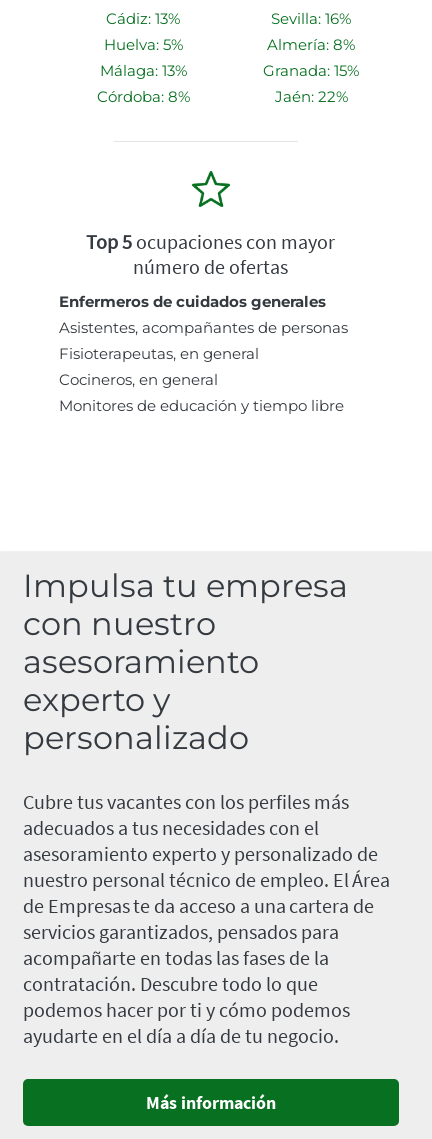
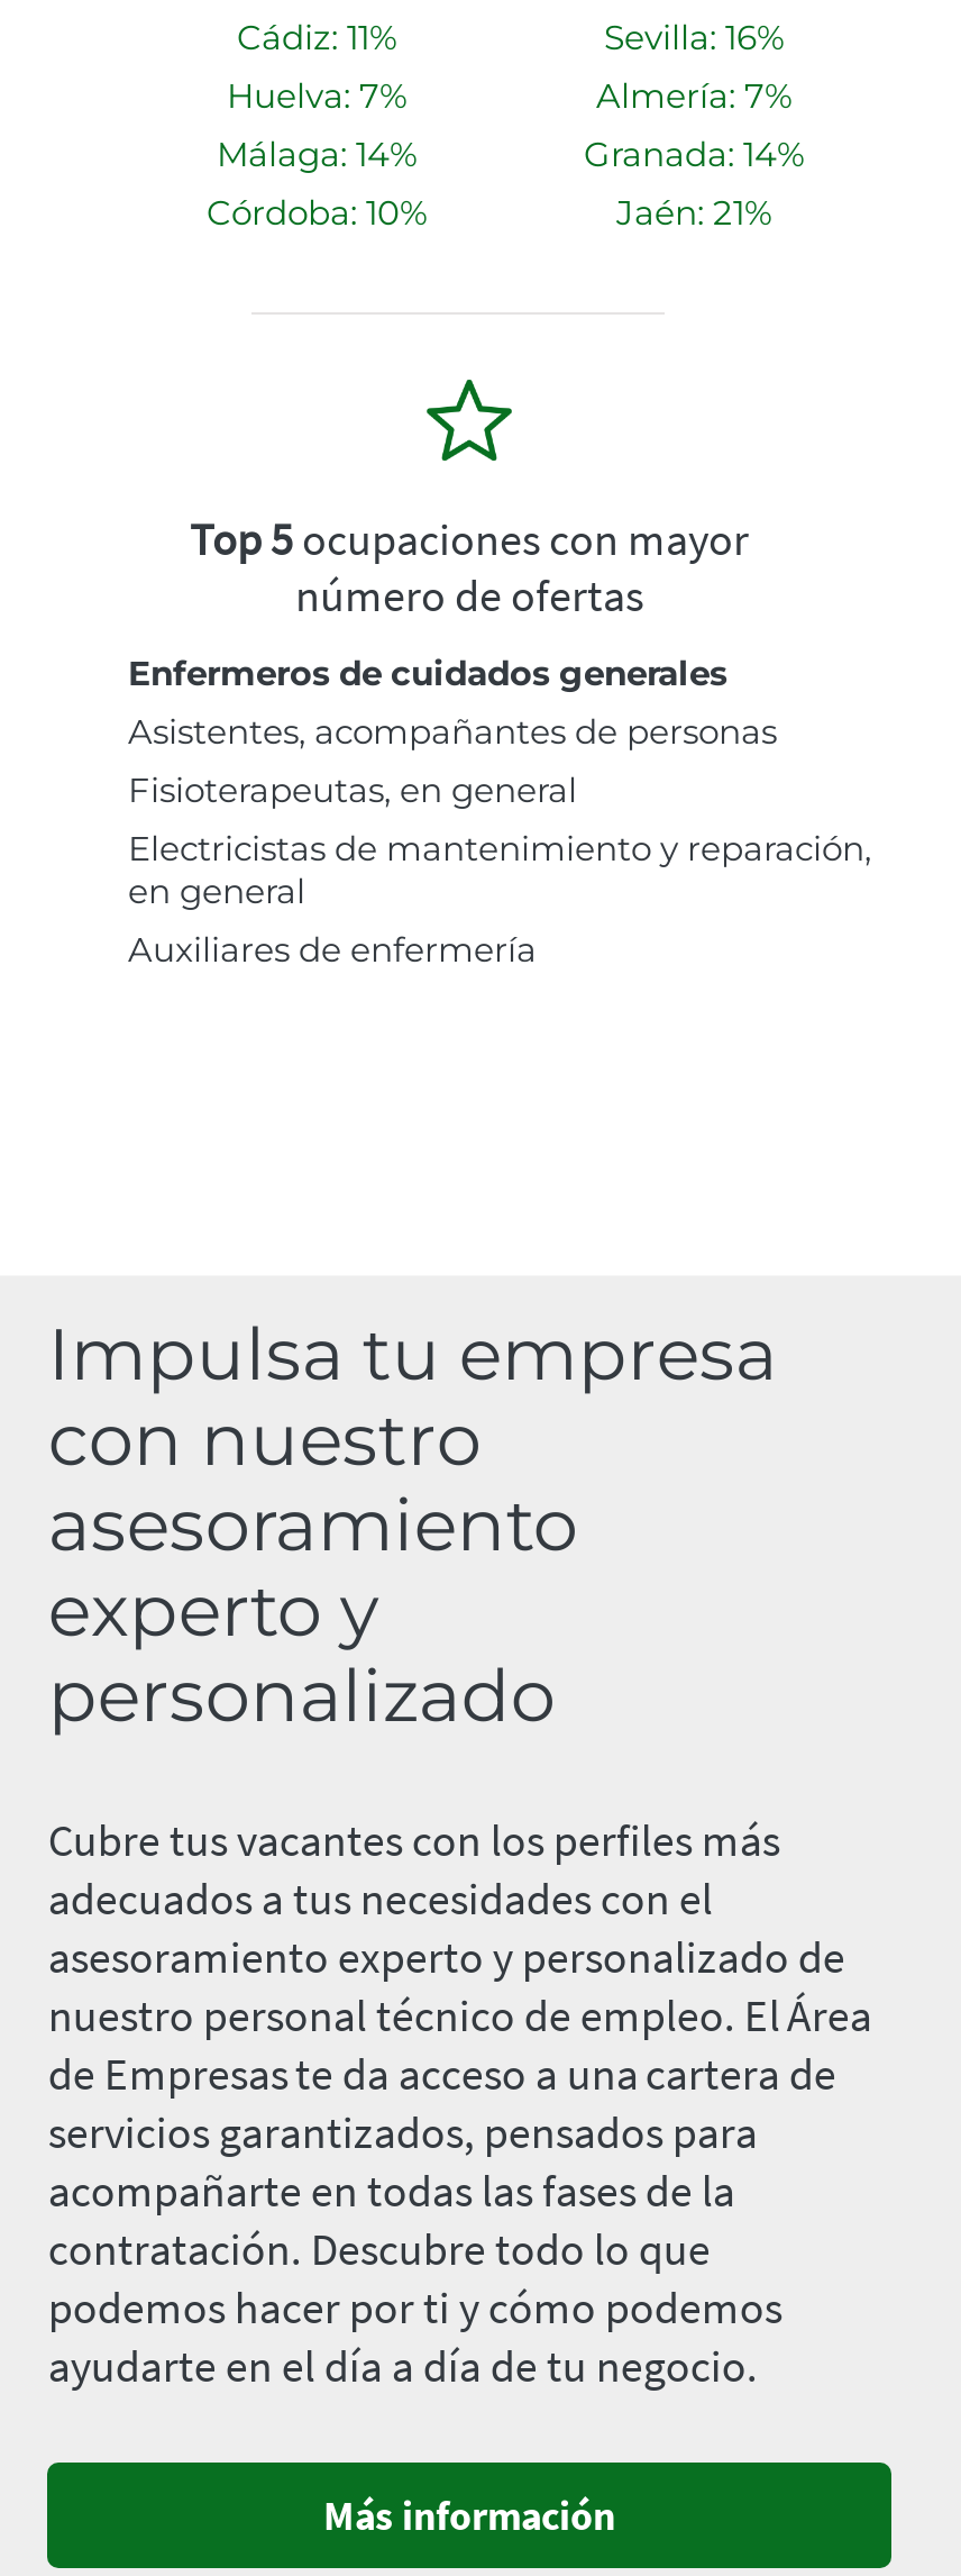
[106,9,180,28] Cádiz: 13% -> [237,15,396,58] Cádiz: 11%
[103,35,182,54] Huelva: 5% -> [227,73,406,116] Huelva: 7%
[267,35,355,54] Almería: 8% -> [596,73,791,116] Almería: 7%
[99,61,186,80] Málaga: 13% -> [217,132,417,175] Málaga: 14%
[263,61,359,80] Granada: 15% -> [584,132,804,175] Granada: 14%
[96,87,189,106] Córdoba: 8% -> [207,190,427,233] Córdoba: 10%
[274,87,347,106] Jaén: 22% -> [616,190,771,233] Jaén: 21%
[59,370,344,415] Cocineros, en general | Monitores de educación y tiempo libre -> [128,826,871,970] Electricistas de mantenimiento y reparación, | en general | Auxiliares de enfermería

